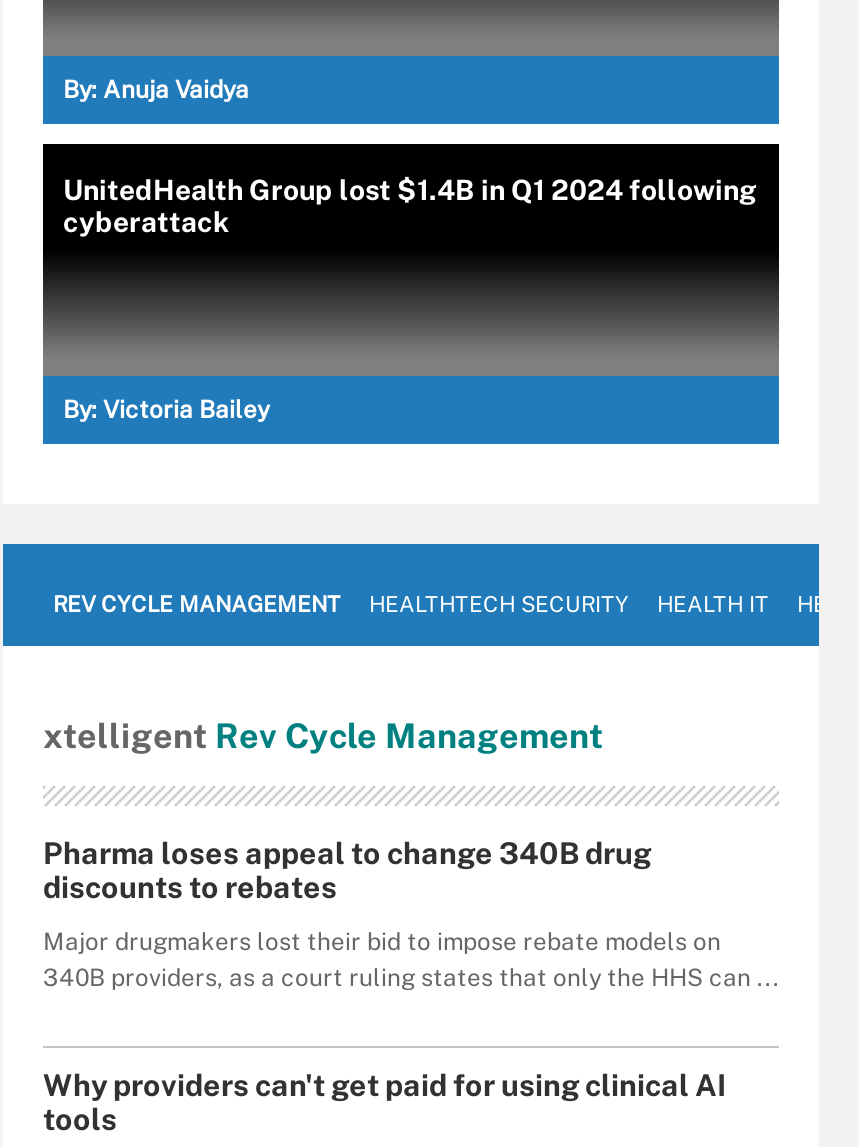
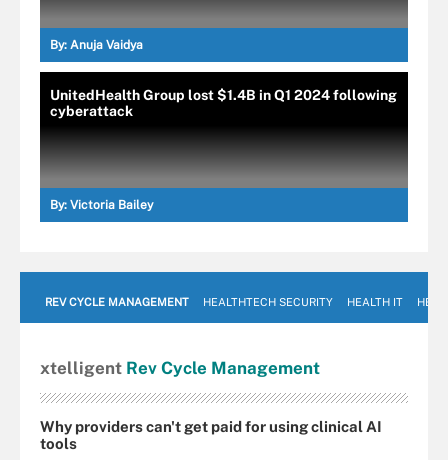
[43,836,779,992] Pharma loses appeal to change 340B drug | discounts to rebates | Major drugmakers lost their bid to impose rebate models on | 340B providers, as a court ruling states that only the HHS can ... -> none

